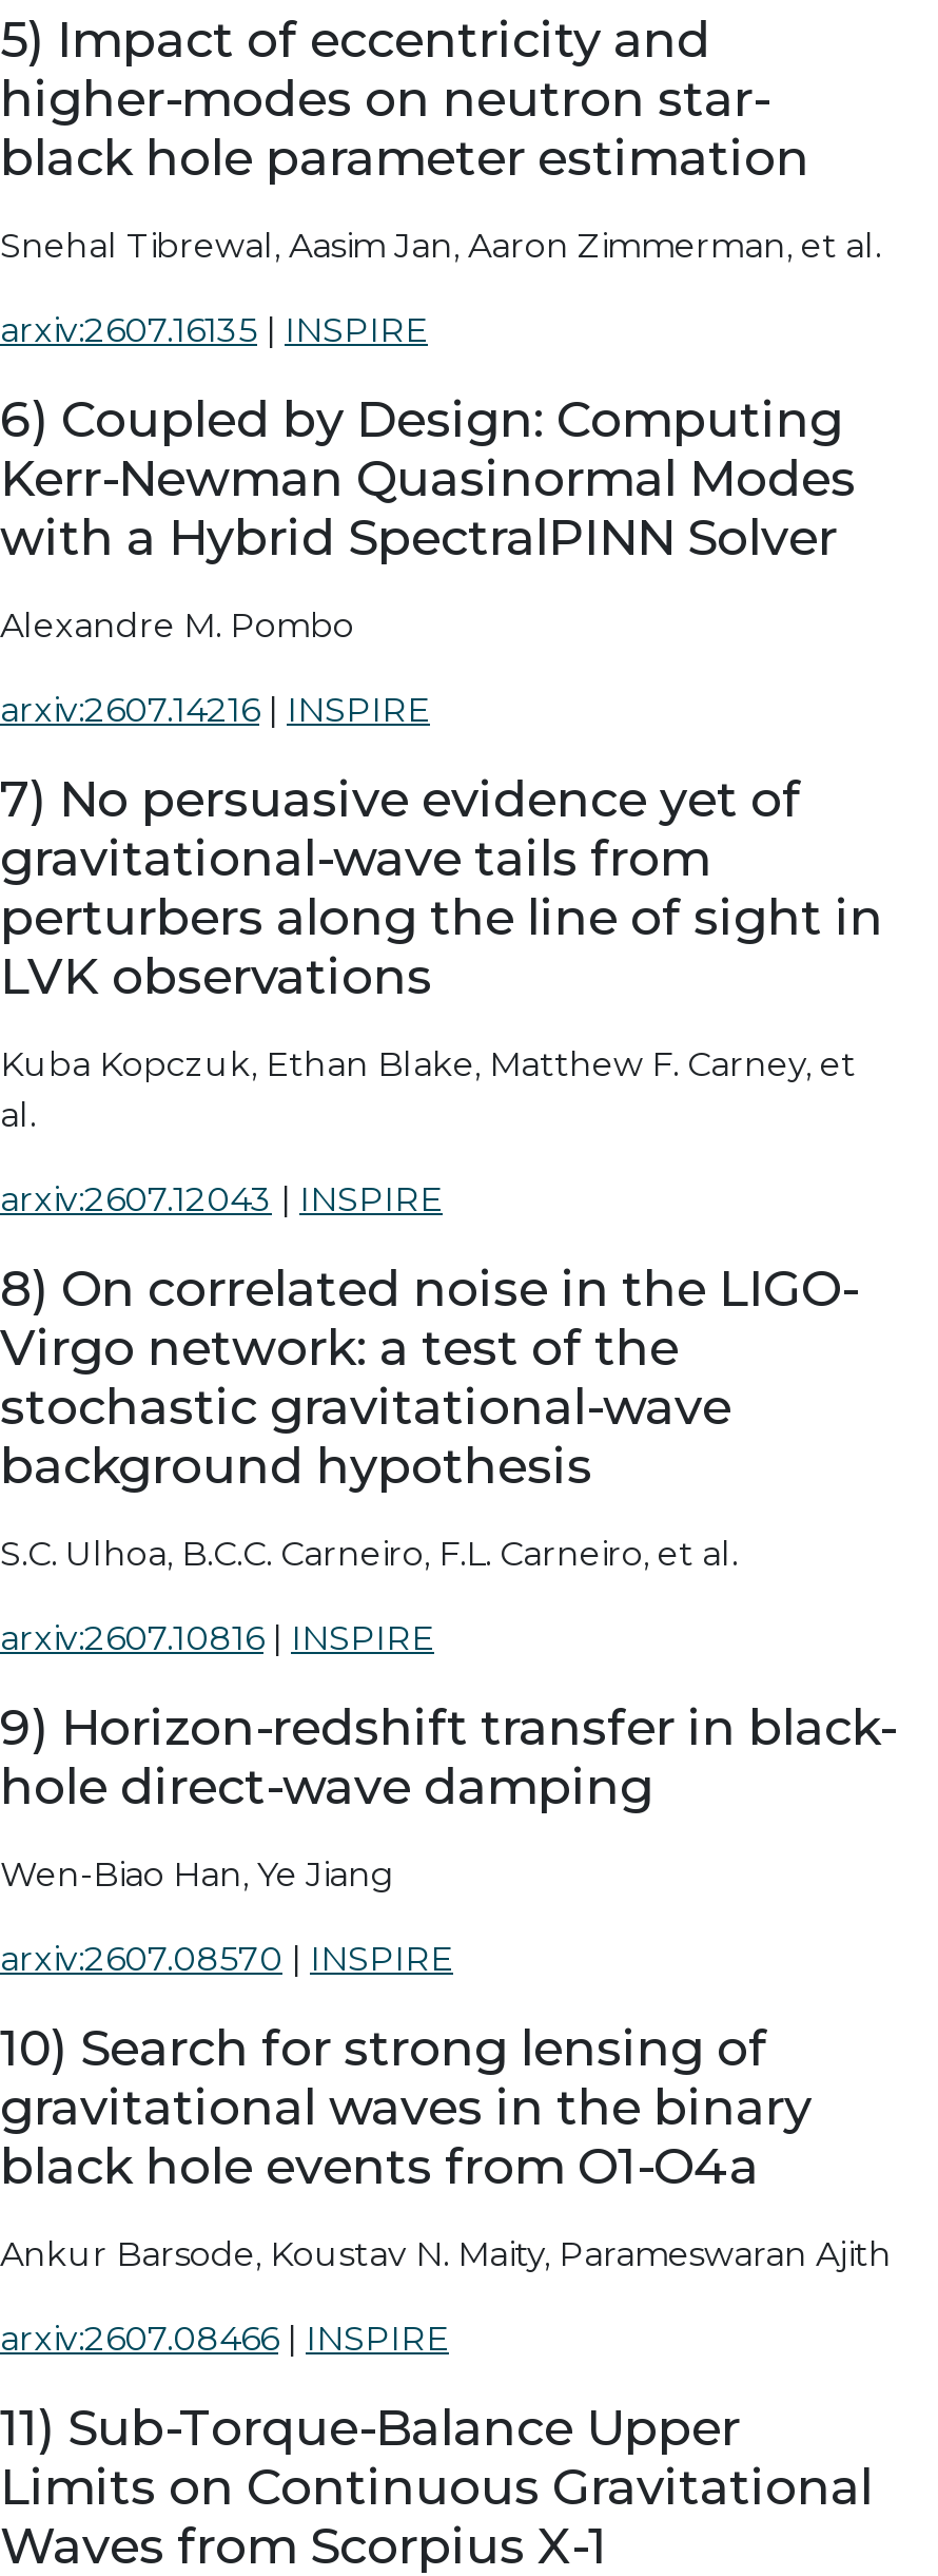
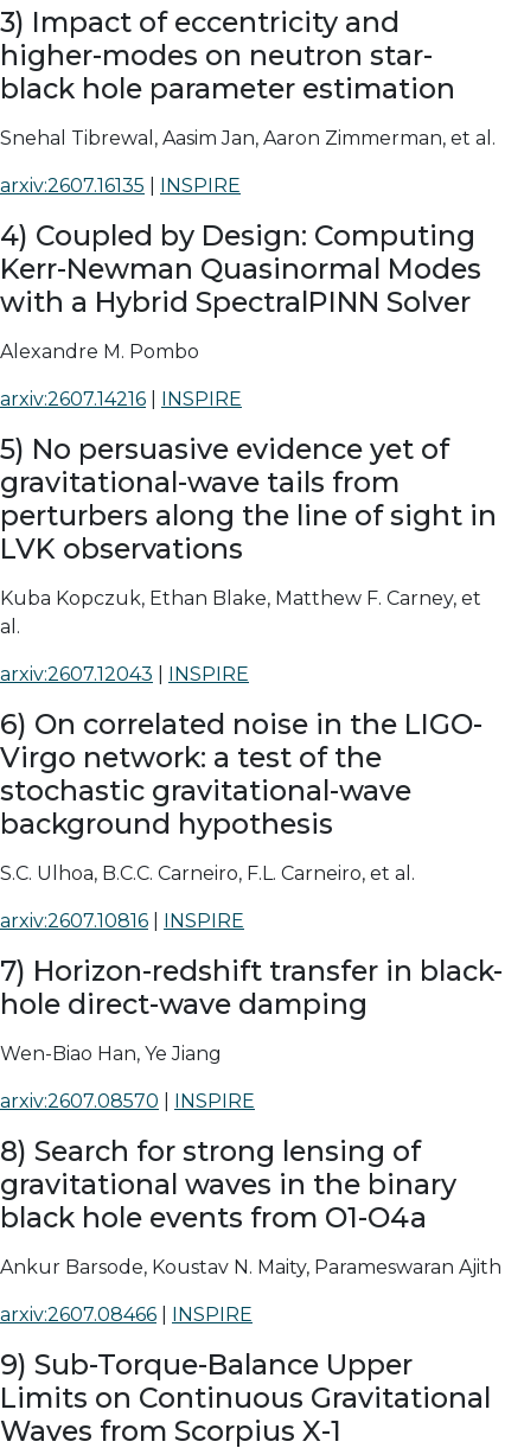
[0,8,710,69] 5) Impact of eccentricity and -> [0,5,400,39] 3) Impact of eccentricity and
[0,388,843,449] 6) Coupled by Design: Computing -> [0,218,475,252] 4) Coupled by Design: Computing
[0,768,801,829] 7) No persuasive evidence yet of -> [0,432,449,466] 5) No persuasive evidence yet of
[0,1257,858,1318] 8) On correlated noise in the LIGO- -> [0,707,483,741] 6) On correlated noise in the LIGO-
[0,1696,896,1757] 9) Horizon-redshift transfer in black- -> [0,953,503,988] 7) Horizon-redshift transfer in black-
[0,2017,767,2078] 10) Search for strong lensing of -> [0,1134,421,1168] 8) Search for strong lensing of
[0,2396,740,2458] 11) Sub-Torque-Balance Upper -> [0,1347,413,1381] 9) Sub-Torque-Balance Upper

